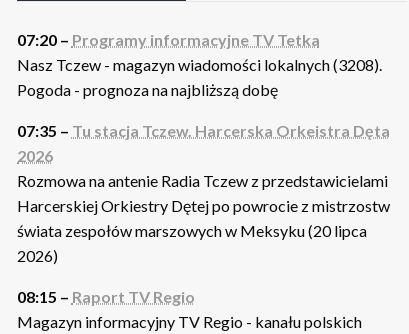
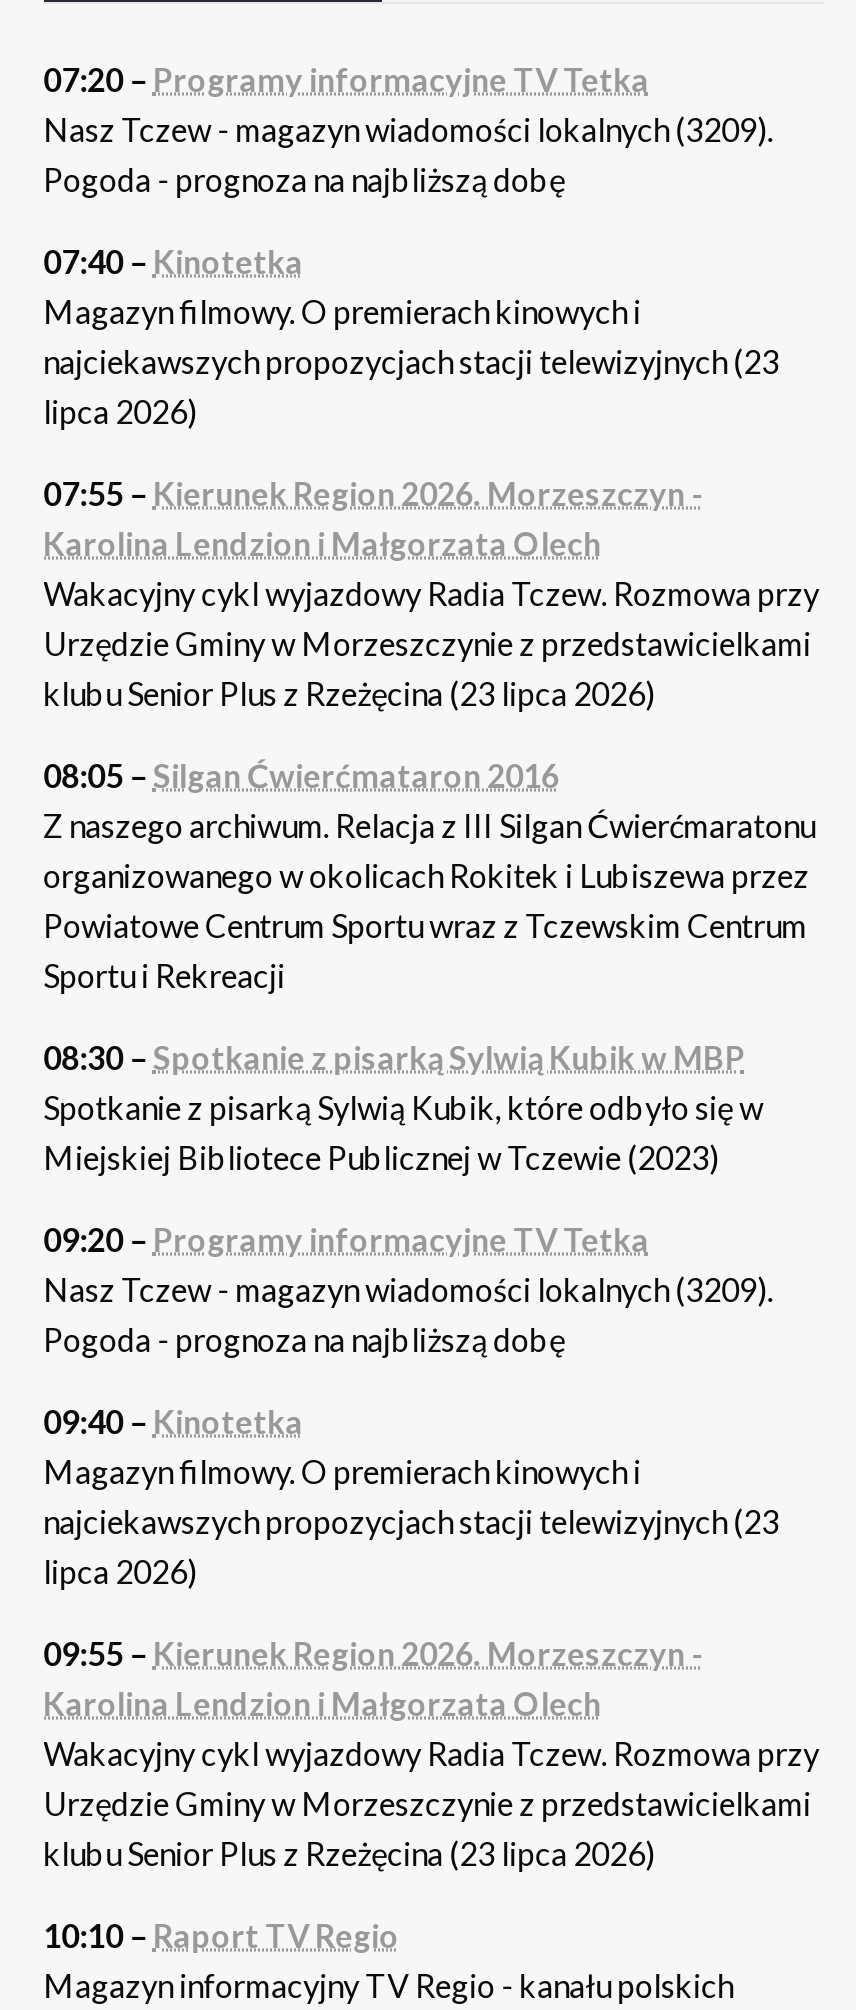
[17,55,382,74] Nasz Tczew - magazyn wiadomości lokalnych (3208). -> [43,110,773,148] Nasz Tczew - magazyn wiadomości lokalnych (3209).
[17,121,390,306] 07:35 – Tu stacja Tczew. Harcerska Orkeistra Dęta | 2026 | Rozmowa na antenie Radia Tczew z przedstawicielami | Harcerskiej Orkiestry Dętej po powrocie z mistrzostw | świata zespołów marszowych w Meksyku (20 lipca | 2026) | 08:15 – Raport TV Regio -> [43,242,819,1954] 07:40 – Kinotetka | Magazyn filmowy. O premierach kinowych i | najciekawszych propozycjach stacji telewizyjnych (23 | lipca 2026) | 07:55 – Kierunek Region 2026. Morzeszczyn - | Karolina Lendzion i Małgorzata Olech | Wakacyjny cykl wyjazdowy Radia Tczew. Rozmowa przy | Urzędzie Gminy w Morzeszczynie z przedstawicielkami | klubu Senior Plus z Rzeżęcina (23 lipca 2026) | 08:05 – Silgan Ćwierćmataron 2016 | Z naszego archiwum. Relacja z III Silgan Ćwierćmaratonu | organizowanego w okolicach Rokitek i Lubiszewa przez | Powiatowe Centrum Sportu wraz z Tczewskim Centrum | Sportu i Rekreacji | 08:30 – Spotkanie z pisarką Sylwią Kubik w MBP | Spotkanie z pisarką Sylwią Kubik, które odbyło się w | Miejskiej Bibliotece Publicznej w Tczewie (2023) | 09:20 – Programy informacyjne TV Tetka | Nasz Tczew - magazyn wiadomości lokalnych (3209). | Pogoda - prognoza na najbliższą dobę | 09:40 – Kinotetka | Magazyn filmowy. O premierach kinowych i | najciekawszych propozycjach stacji telewizyjnych (23 | lipca 2026) | 09:55 – Kierunek Region 2026. Morzeszczyn - | Karolina Lendzion i Małgorzata Olech | Wakacyjny cykl wyjazdowy Radia Tczew. Rozmowa przy | Urzędzie Gminy w Morzeszczynie z przedstawicielkami | klubu Senior Plus z Rzeżęcina (23 lipca 2026) | 10:10 – Raport TV Regio

